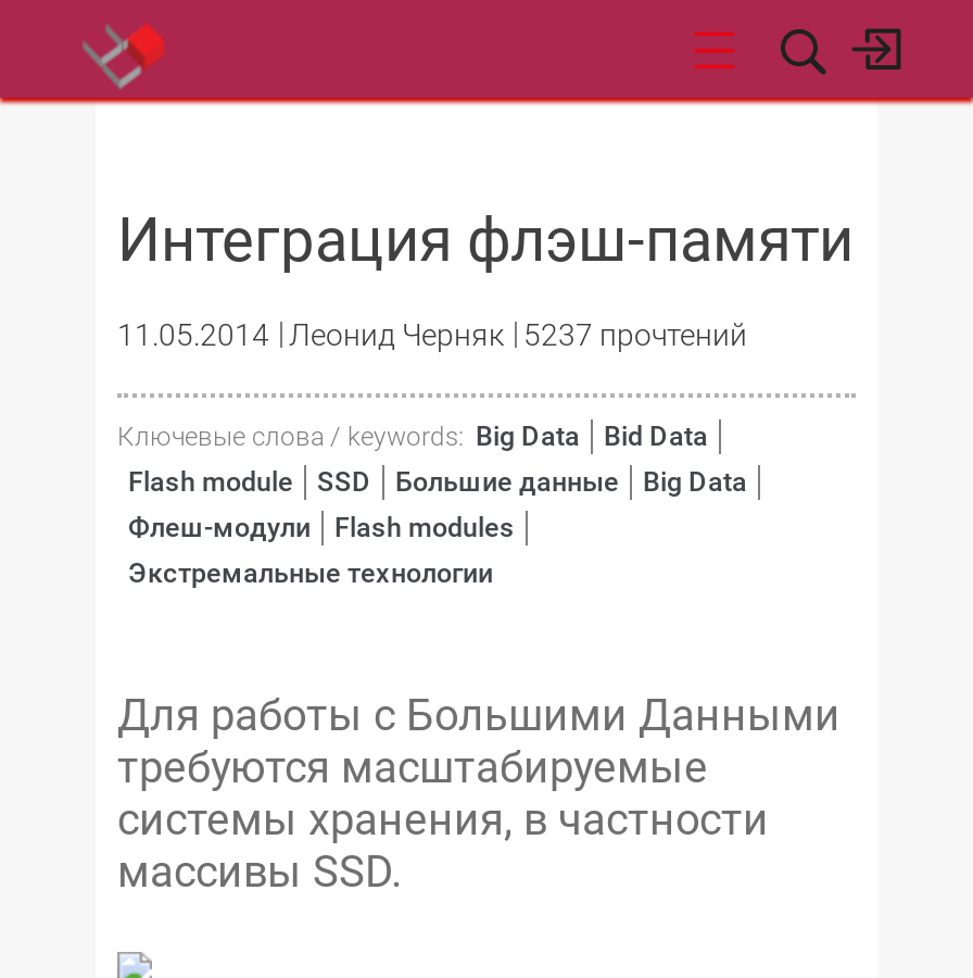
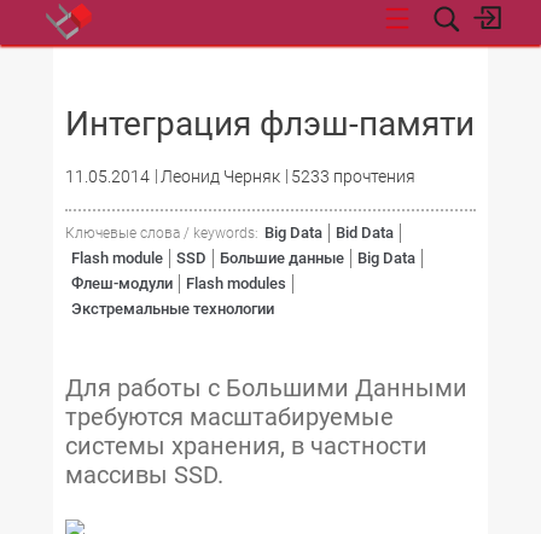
[117,317,747,352] 11.05.2014 Леонид Черняк 5237 прочтений -> [65,167,415,186] 11.05.2014 Леонид Черняк 5233 прочтения

